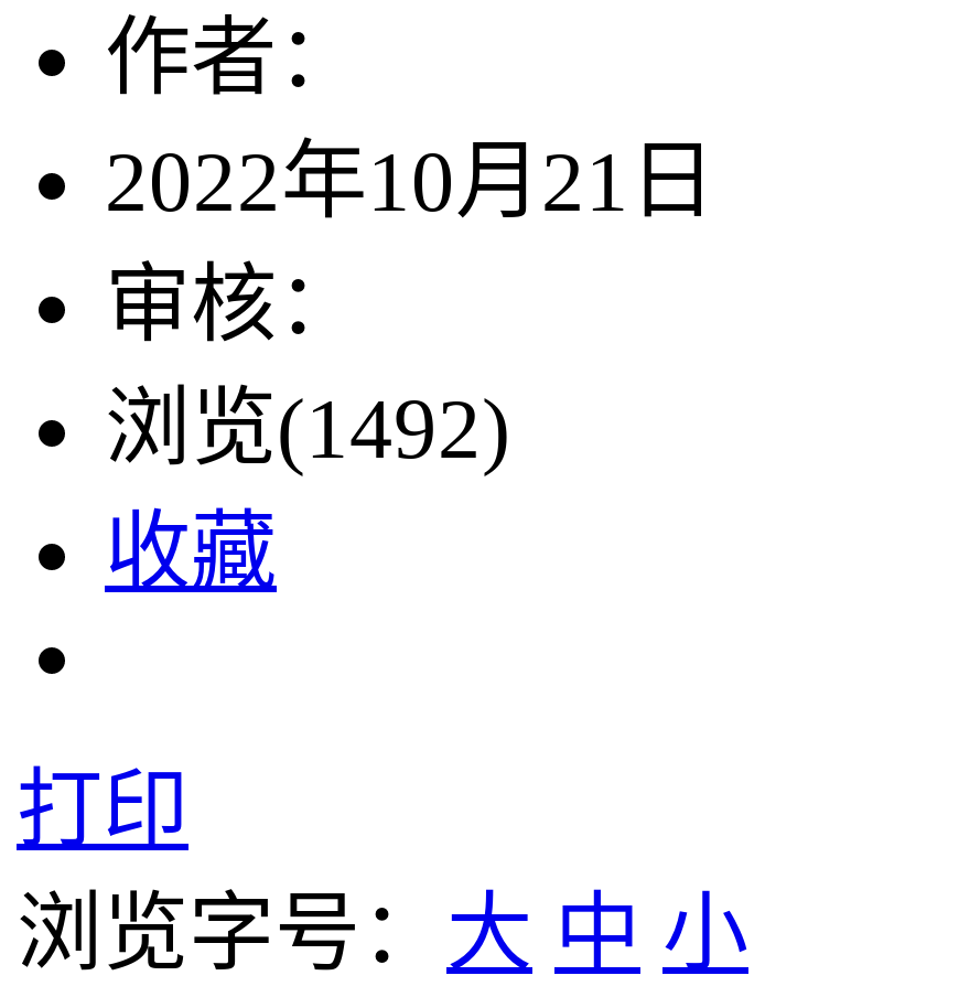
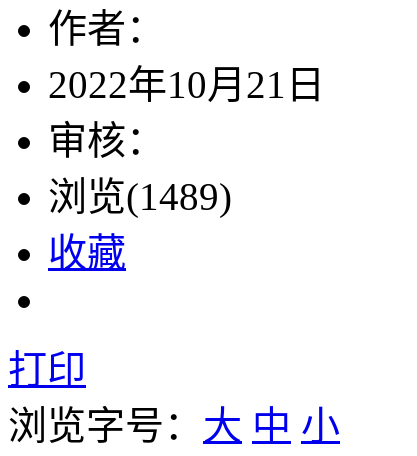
[105,380,510,475] 浏览(1492) -> [48,175,232,218] 浏览(1489)

